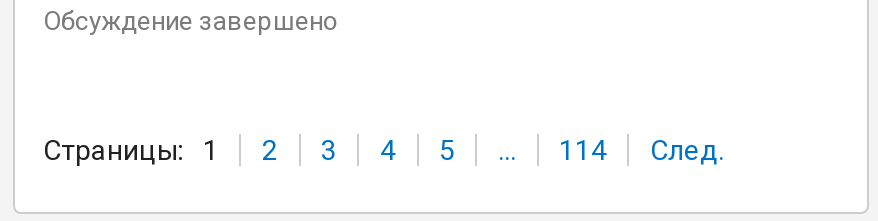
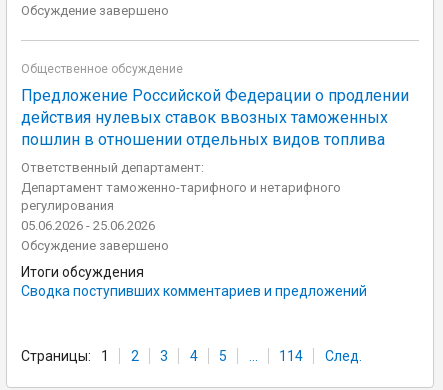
none -> [21,62,409,299] Общественное обсуждение | Предложение Российской Федерации о продлении | действия нулевых ставок ввозных таможенных | пошлин в отношении отдельных видов топлива | Ответственный департамент: | Департамент таможенно-тарифного и нетарифного | регулирования | 05.06.2026 - 25.06.2026 | Обсуждение завершено | Итоги обсуждения | Сводка поступивших комментариев и предложений

